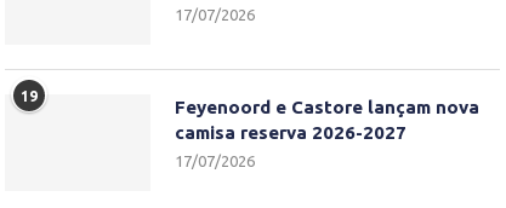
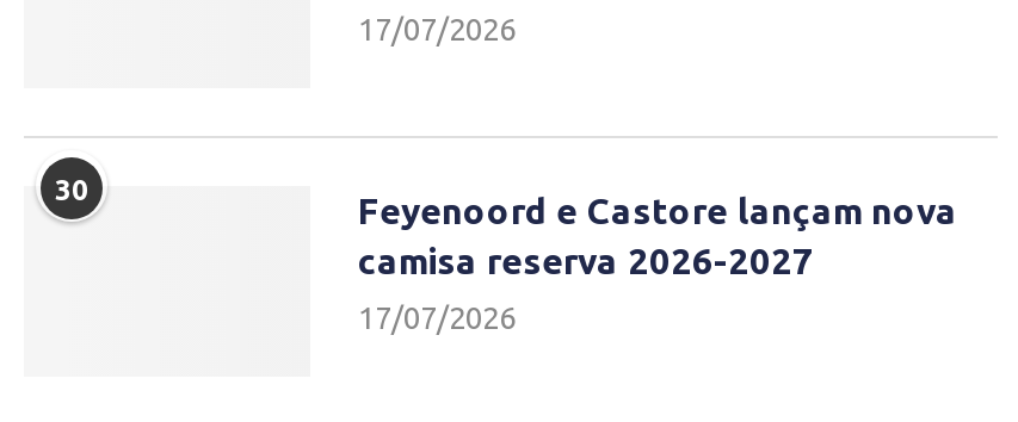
[21,88,38,104] 19 -> [55,174,88,205] 30

